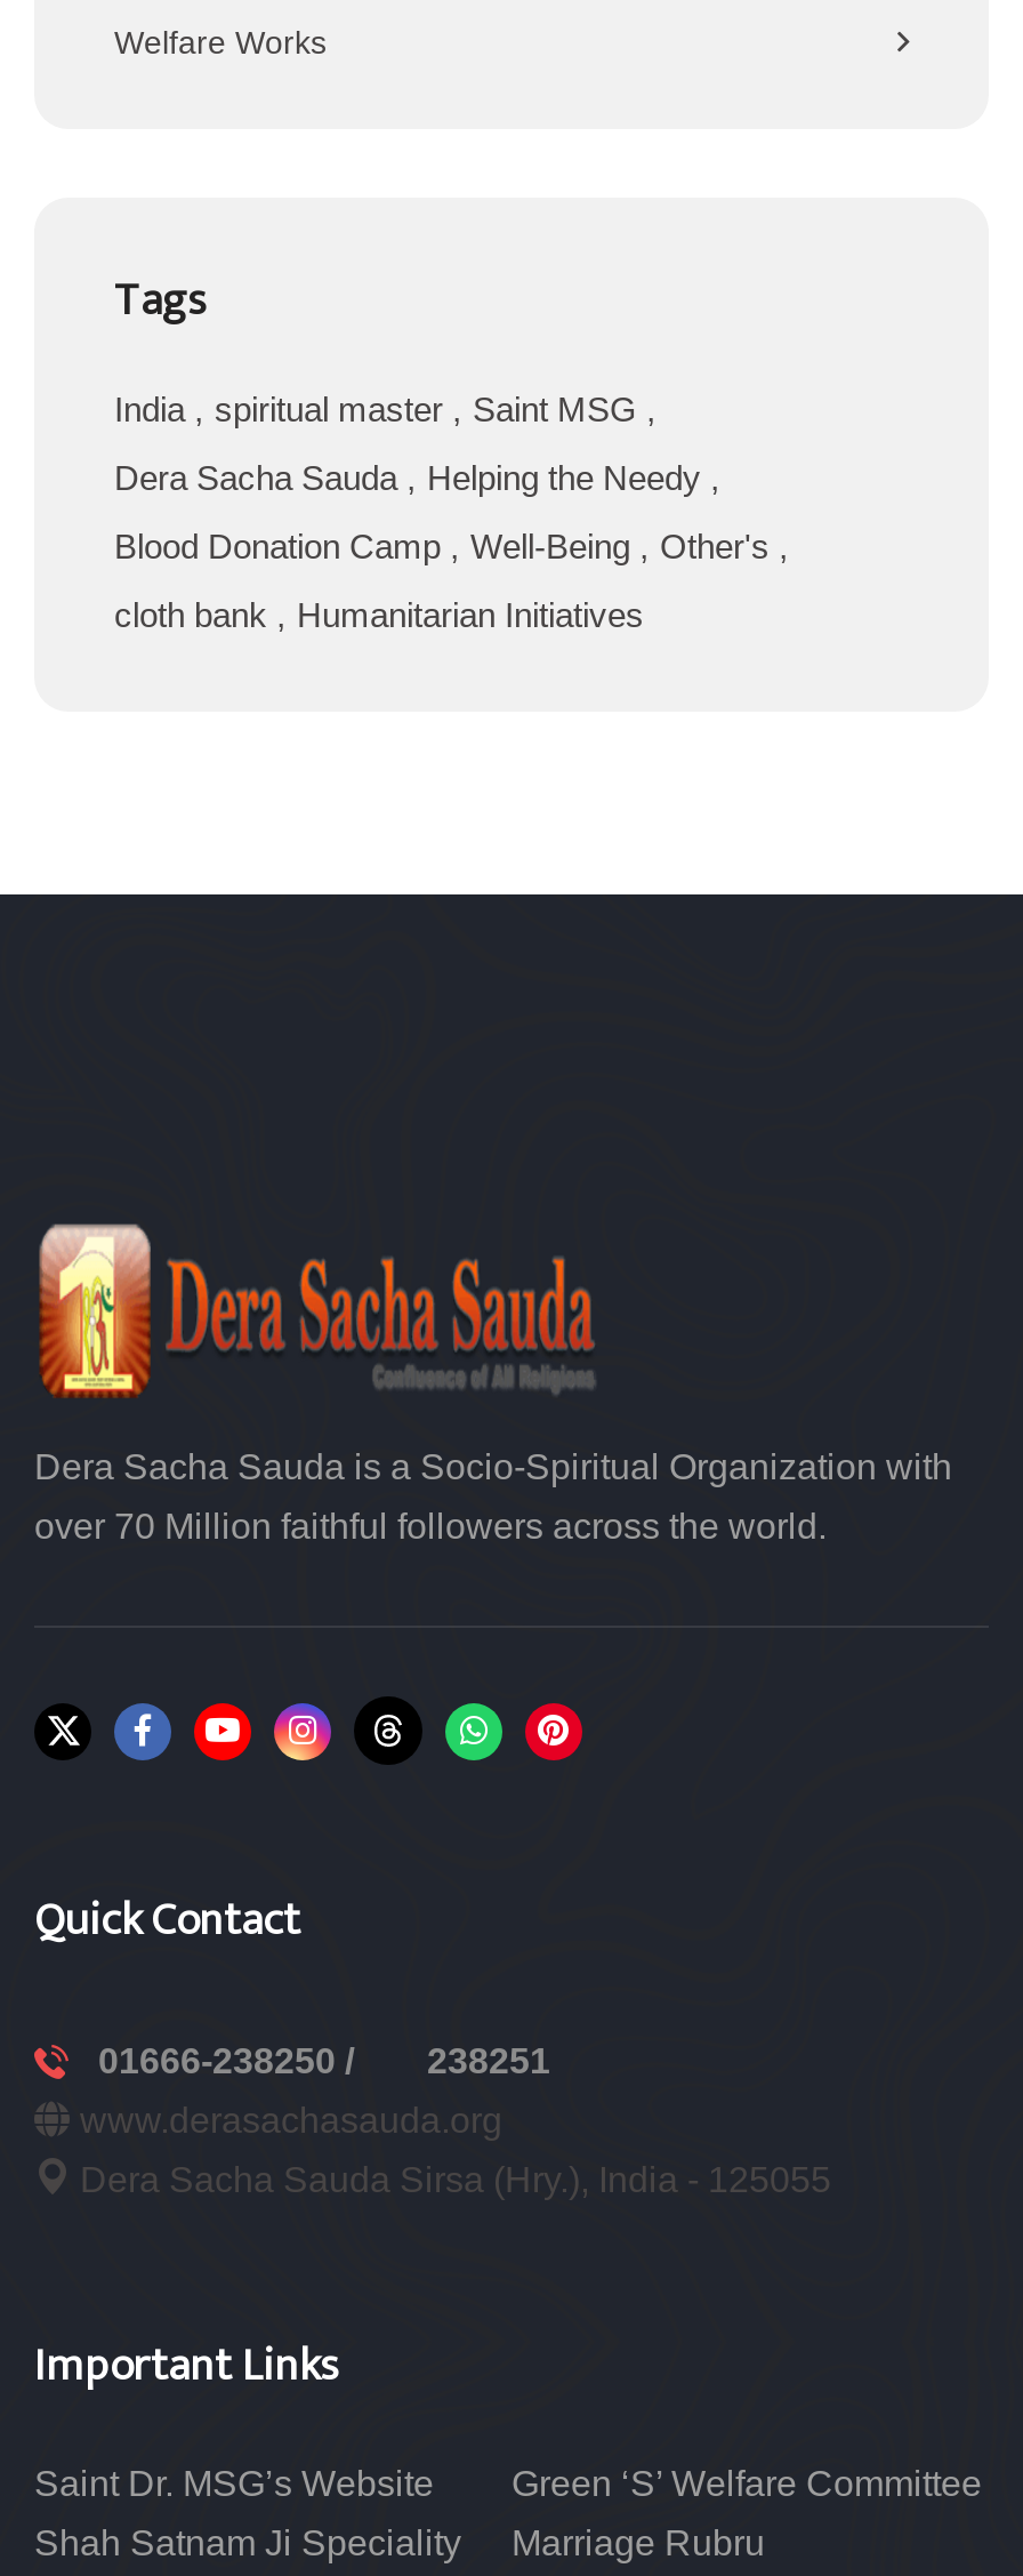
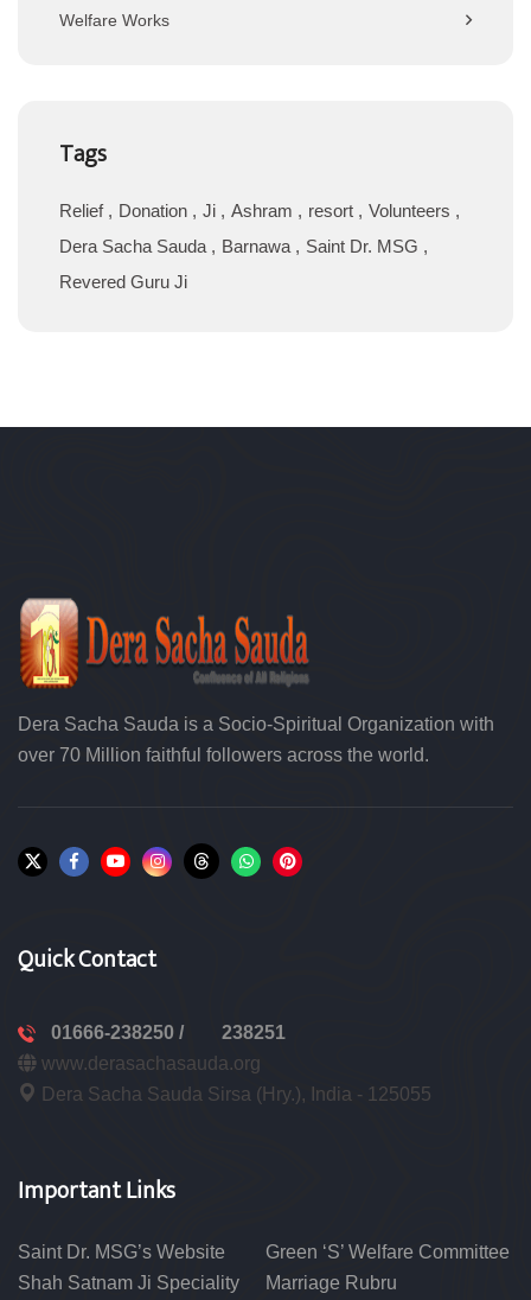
[114,390,779,634] India spiritual master Saint MSG | Dera Sacha Sauda Helping the Needy | Blood Donation Camp Well-Being Other's | cloth bank Humanitarian Initiatives -> [59,200,455,292] Relief Donation Ji Ashram resort Volunteers | Dera Sacha Sauda Barnawa Saint Dr. MSG | Revered Guru Ji

